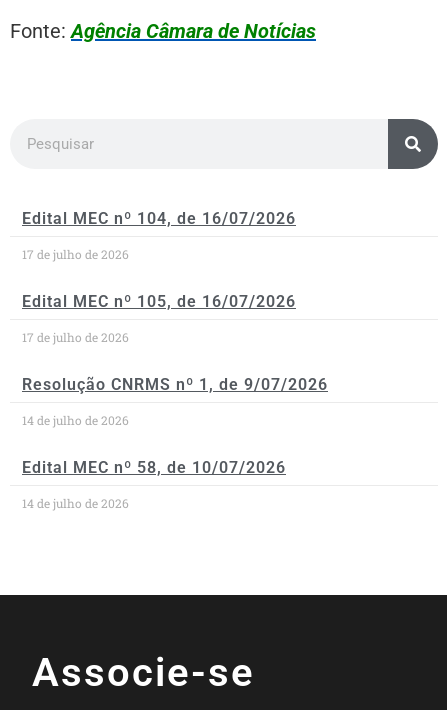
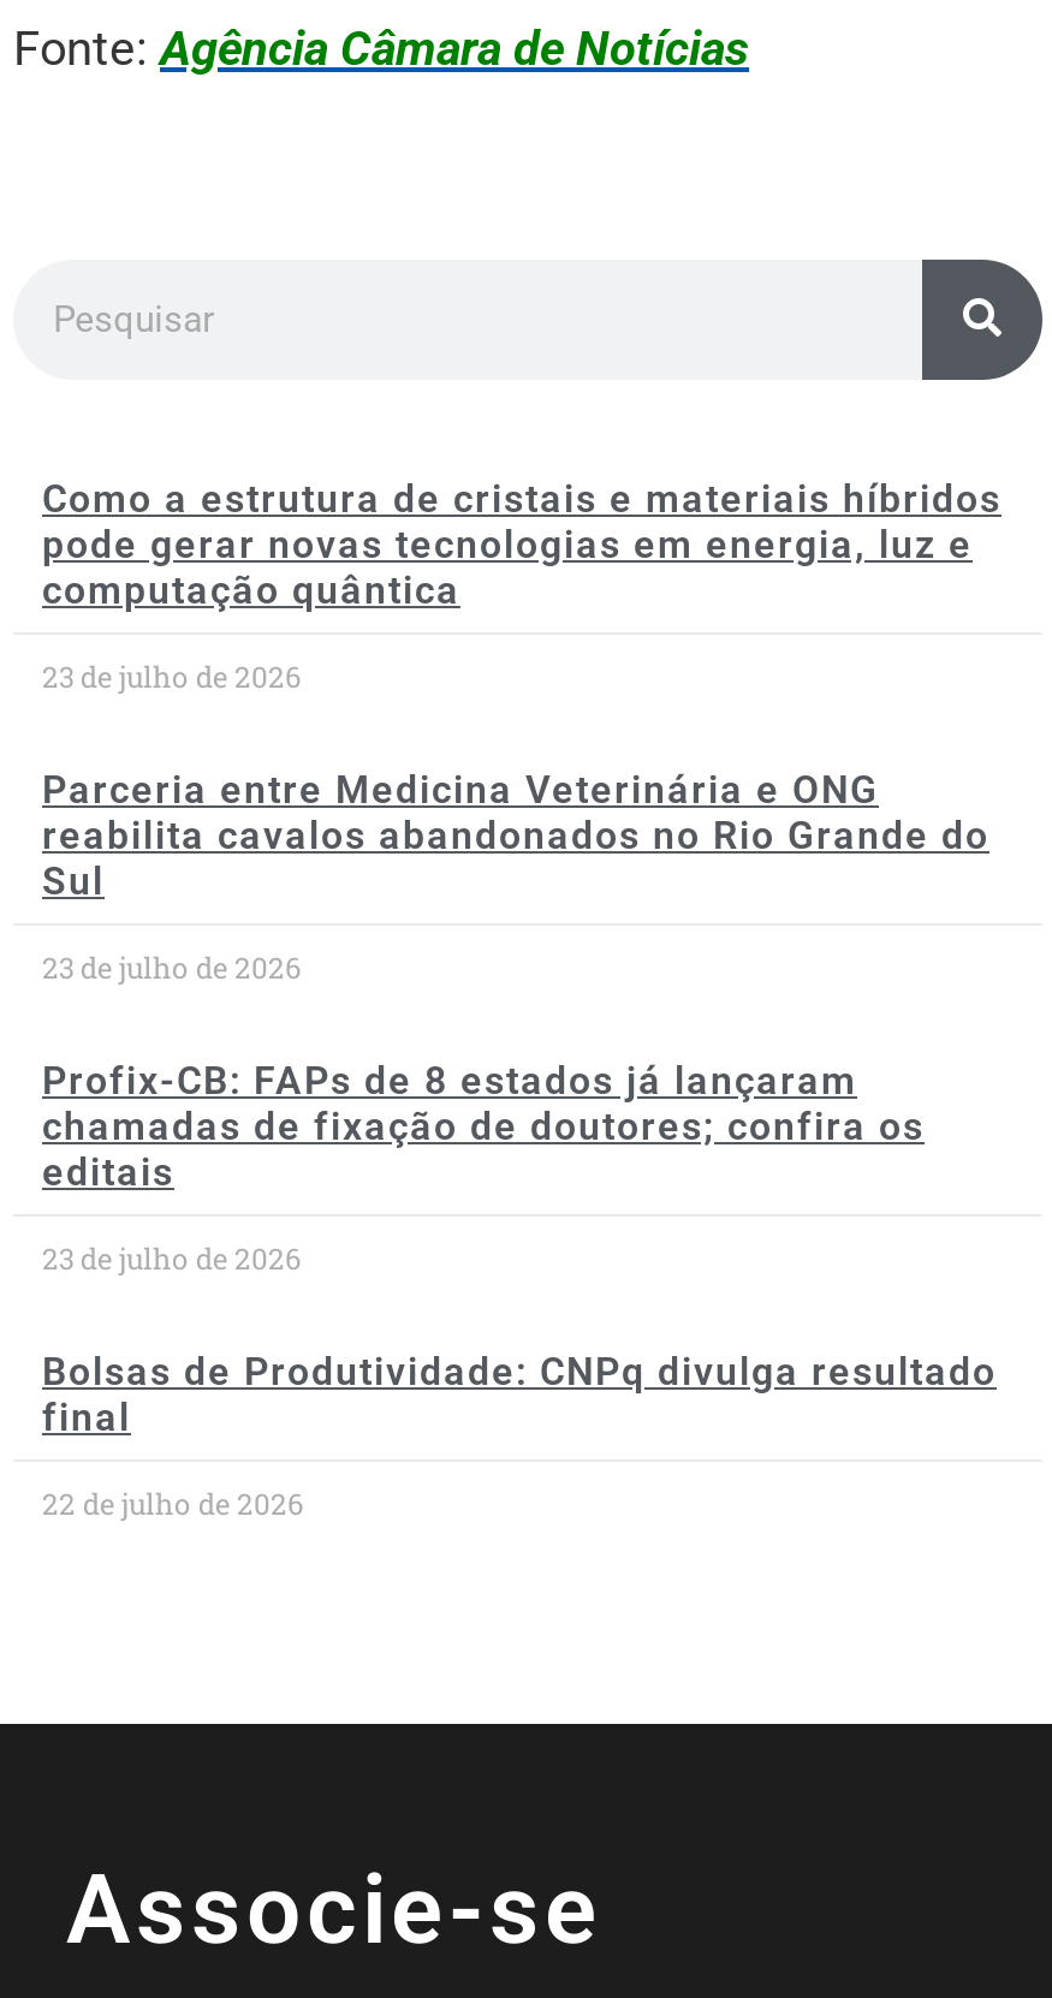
[22,209,296,228] Edital MEC nº 104, de 16/07/2026 -> [42,475,1002,612] Como a estrutura de cristais e materiais híbridos | pode gerar novas tecnologias em energia, luz e | computação quântica
[22,246,129,262] 17 de julho de 2026 -> [42,655,302,694] 23 de julho de 2026
[22,292,296,311] Edital MEC nº 105, de 16/07/2026 -> [42,766,989,903] Parceria entre Medicina Veterinária e ONG | reabilita cavalos abandonados no Rio Grande do | Sul
[22,329,129,345] 17 de julho de 2026 -> [42,946,302,985] 23 de julho de 2026
[22,375,328,394] Resolução CNRMS nº 1, de 9/07/2026 -> [42,1057,925,1194] Profix-CB: FAPs de 8 estados já lançaram | chamadas de fixação de doutores; confira os | editais
[22,412,129,428] 14 de julho de 2026 -> [42,1237,302,1276] 23 de julho de 2026
[22,458,286,477] Edital MEC nº 58, de 10/07/2026 -> [42,1348,997,1439] Bolsas de Produtividade: CNPq divulga resultado | final
[22,495,129,511] 14 de julho de 2026 -> [42,1483,304,1521] 22 de julho de 2026

